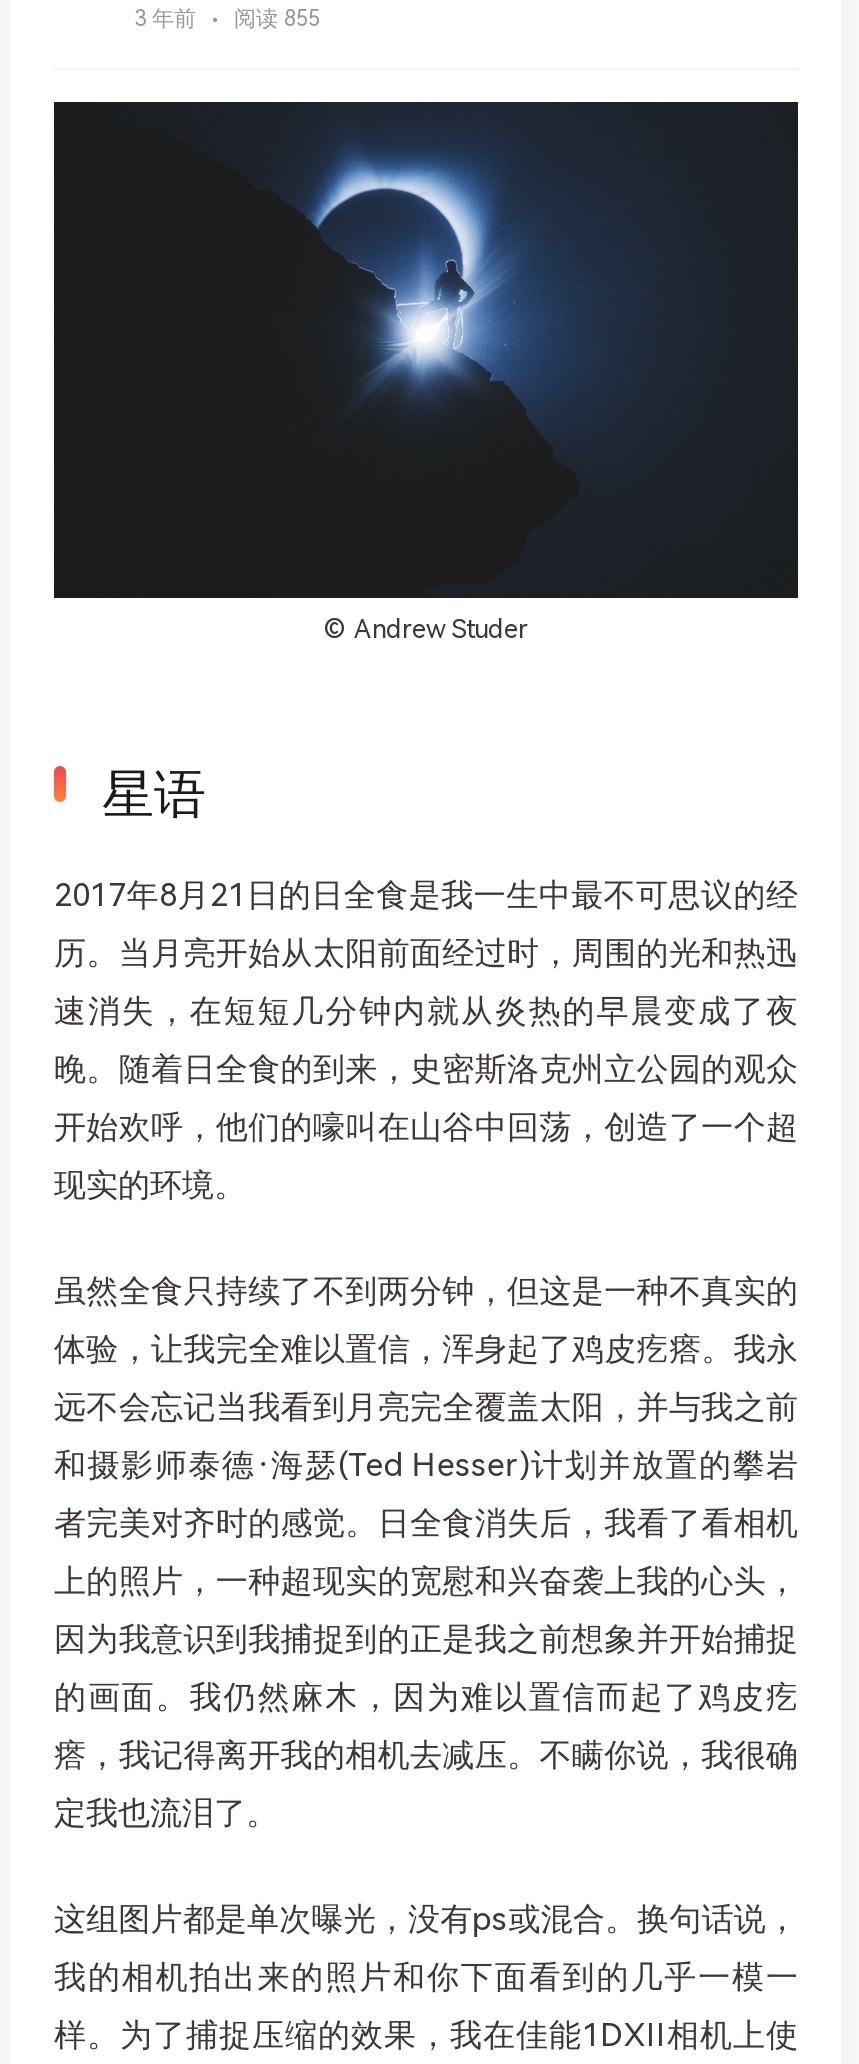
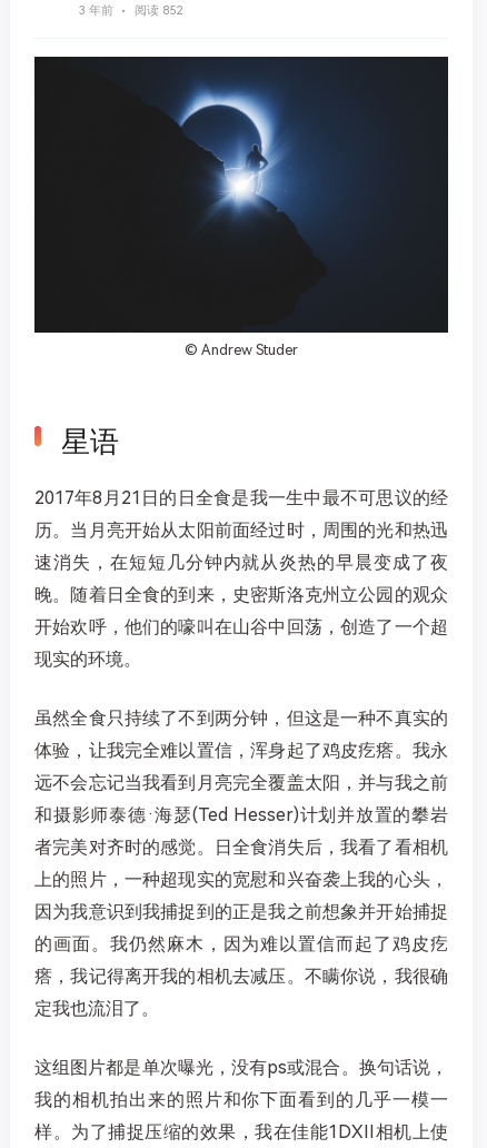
[134,6,320,32] 3 年前 阅读 855 -> [79,3,182,18] 3 年前 阅读 852

